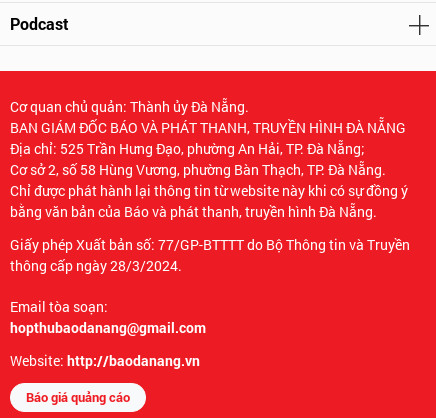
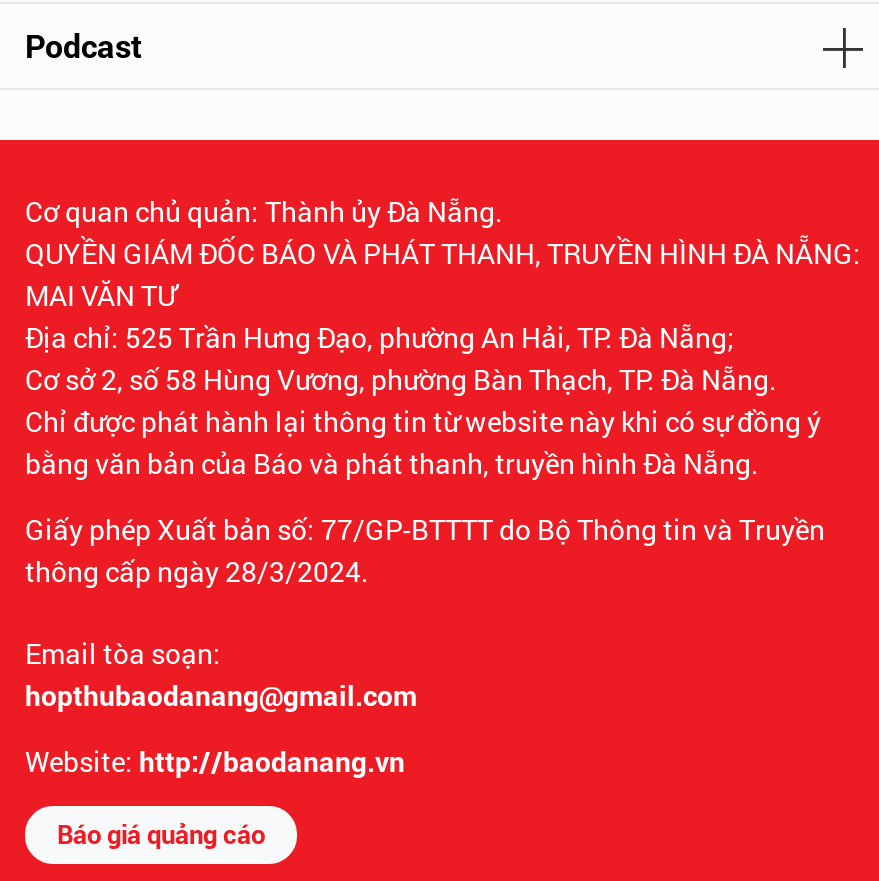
[10,118,406,137] BAN GIÁM ĐỐC BÁO VÀ PHÁT THANH, TRUYỀN HÌNH ĐÀ NẴNG -> [25,234,861,314] QUYỀN GIÁM ĐỐC BÁO VÀ PHÁT THANH, TRUYỀN HÌNH ĐÀ NẴNG: | MAI VĂN TƯ

